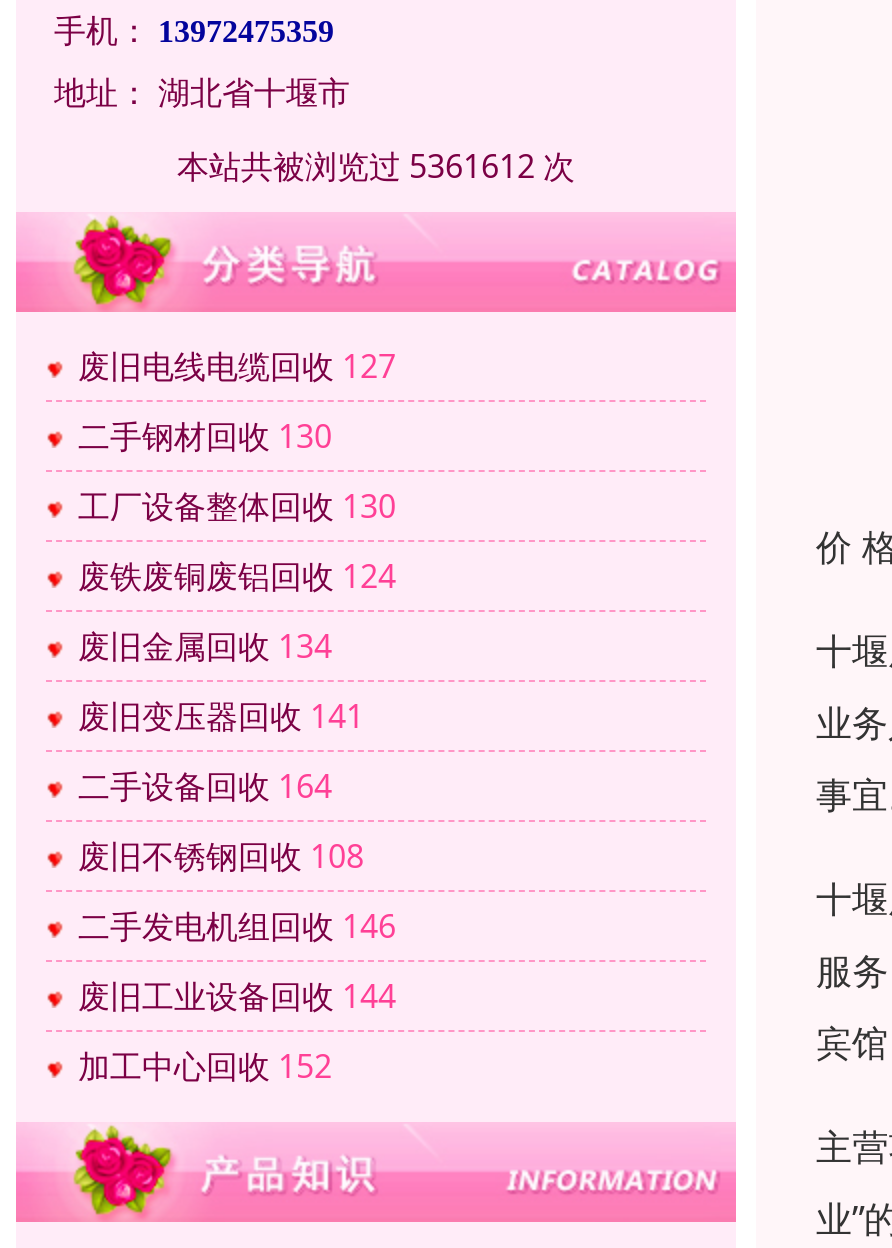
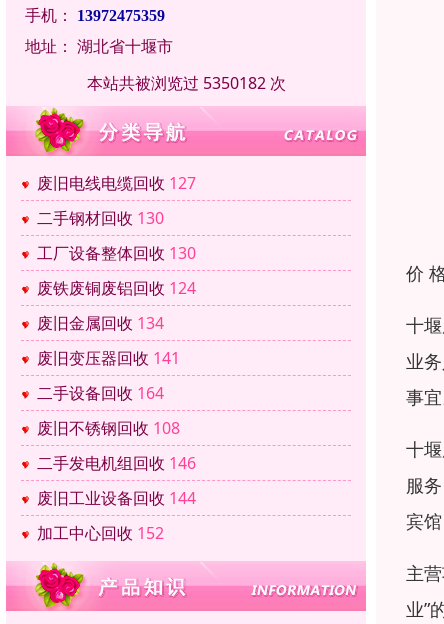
[177,144,575,188] 本站共被浏览过 5361612 次 -> [86,72,285,94] 本站共被浏览过 5350182 次

